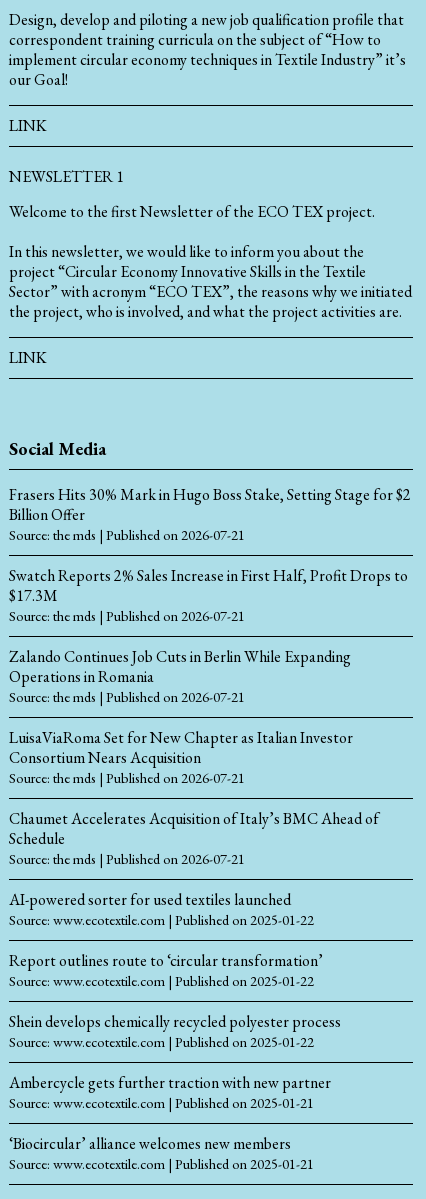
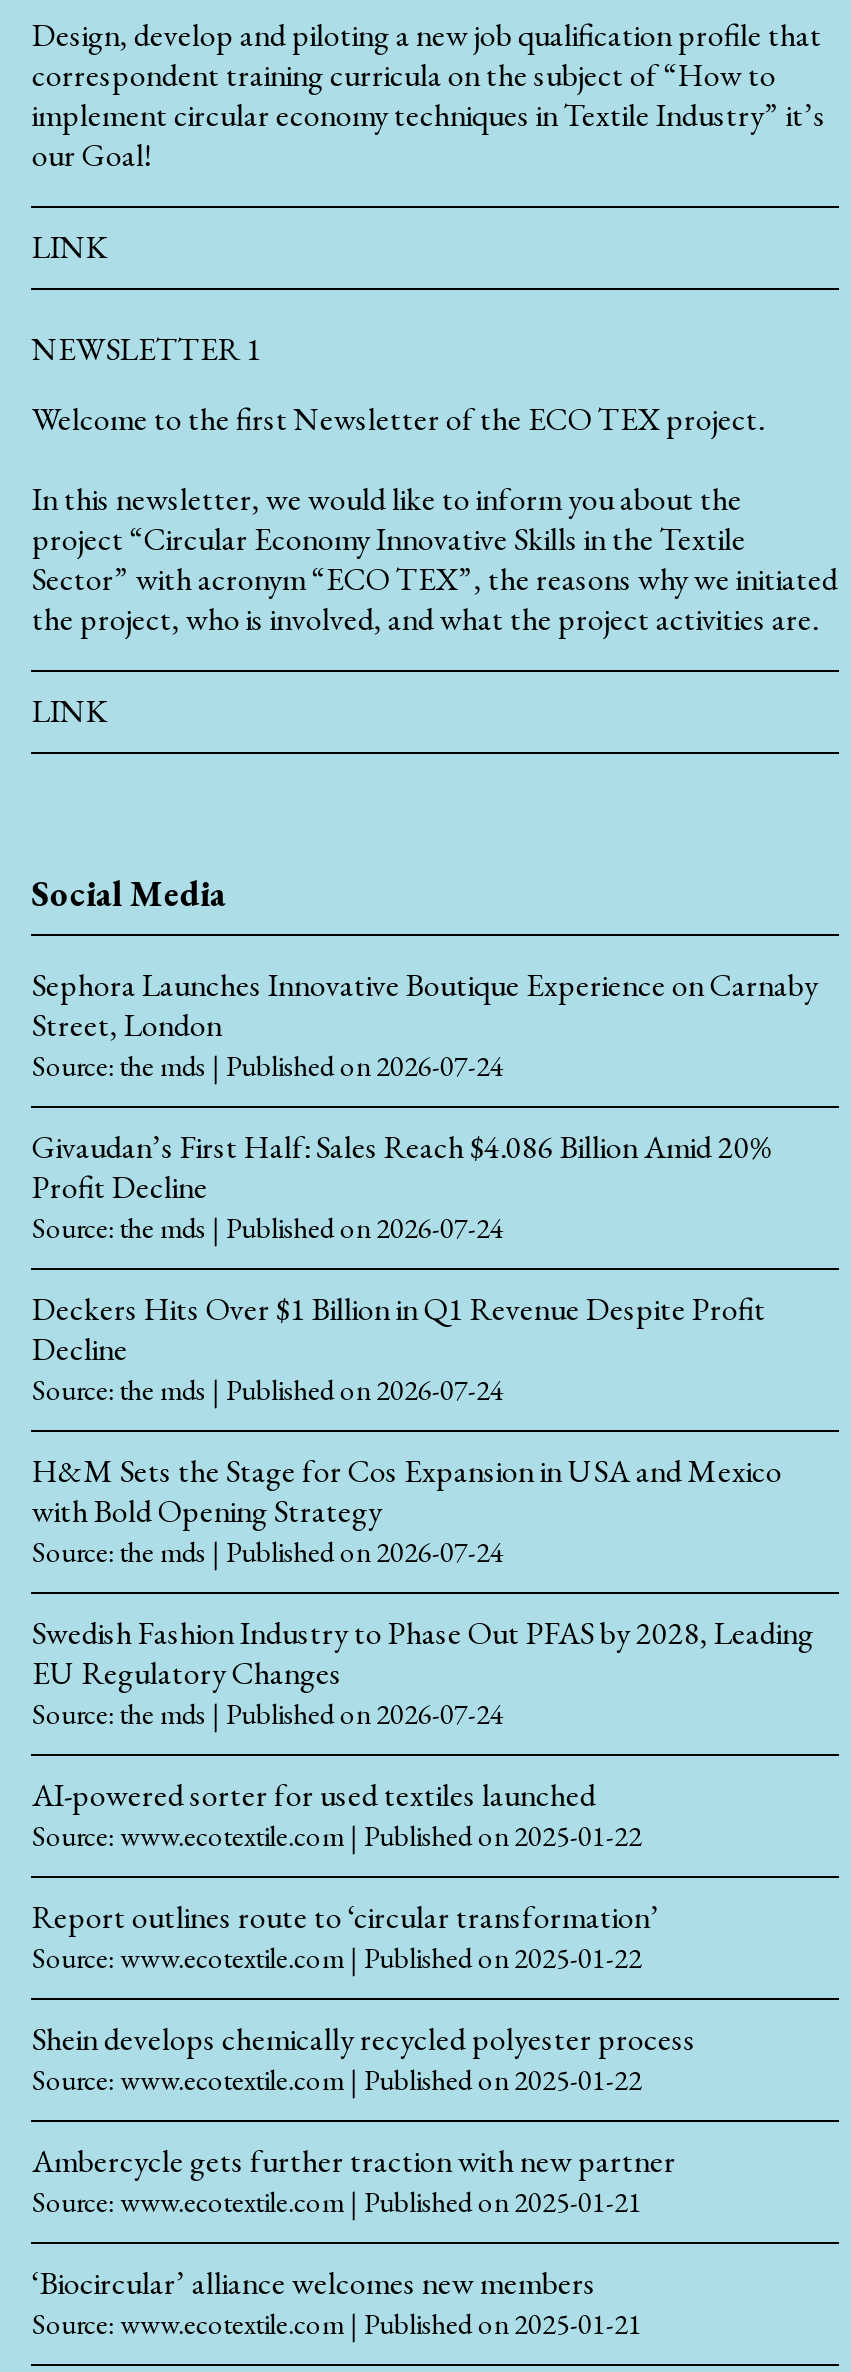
[9,484,411,544] Frasers Hits 30% Mark in Hugo Boss Stake, Setting Stage for $2 | Billion Offer | Source: the mds Published on 2026-07-21 -> [32,964,818,1084] Sephora Launches Innovative Boutique Experience on Carnaby | Street, London | Source: the mds Published on 2026-07-24
[9,565,408,625] Swatch Reports 2% Sales Increase in First Half, Profit Drops to | $17.3M | Source: the mds Published on 2026-07-21 -> [32,1126,774,1246] Givaudan’s First Half: Sales Reach $4.086 Billion Amid 20% | Profit Decline | Source: the mds Published on 2026-07-24
[9,646,351,706] Zalando Continues Job Cuts in Berlin While Expanding | Operations in Romania | Source: the mds Published on 2026-07-21 -> [32,1288,766,1408] Deckers Hits Over $1 Billion in Q1 Revenue Despite Profit | Decline | Source: the mds Published on 2026-07-24
[9,727,353,787] LuisaViaRoma Set for New Chapter as Italian Investor | Consortium Nears Acquisition | Source: the mds Published on 2026-07-21 -> [32,1450,782,1570] H&M Sets the Stage for Cos Expansion in USA and Mexico | with Bold Opening Strategy | Source: the mds Published on 2026-07-24
[9,808,379,868] Chaumet Accelerates Acquisition of Italy’s BMC Ahead of | Schedule | Source: the mds Published on 2026-07-21 -> [32,1612,814,1732] Swedish Fashion Industry to Phase Out PFAS by 2028, Leading | EU Regulatory Changes | Source: the mds Published on 2026-07-24

